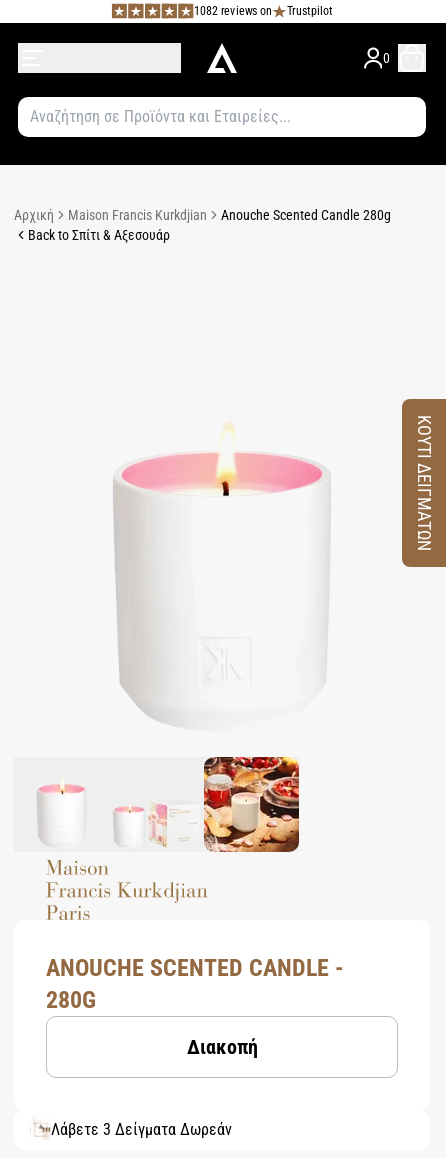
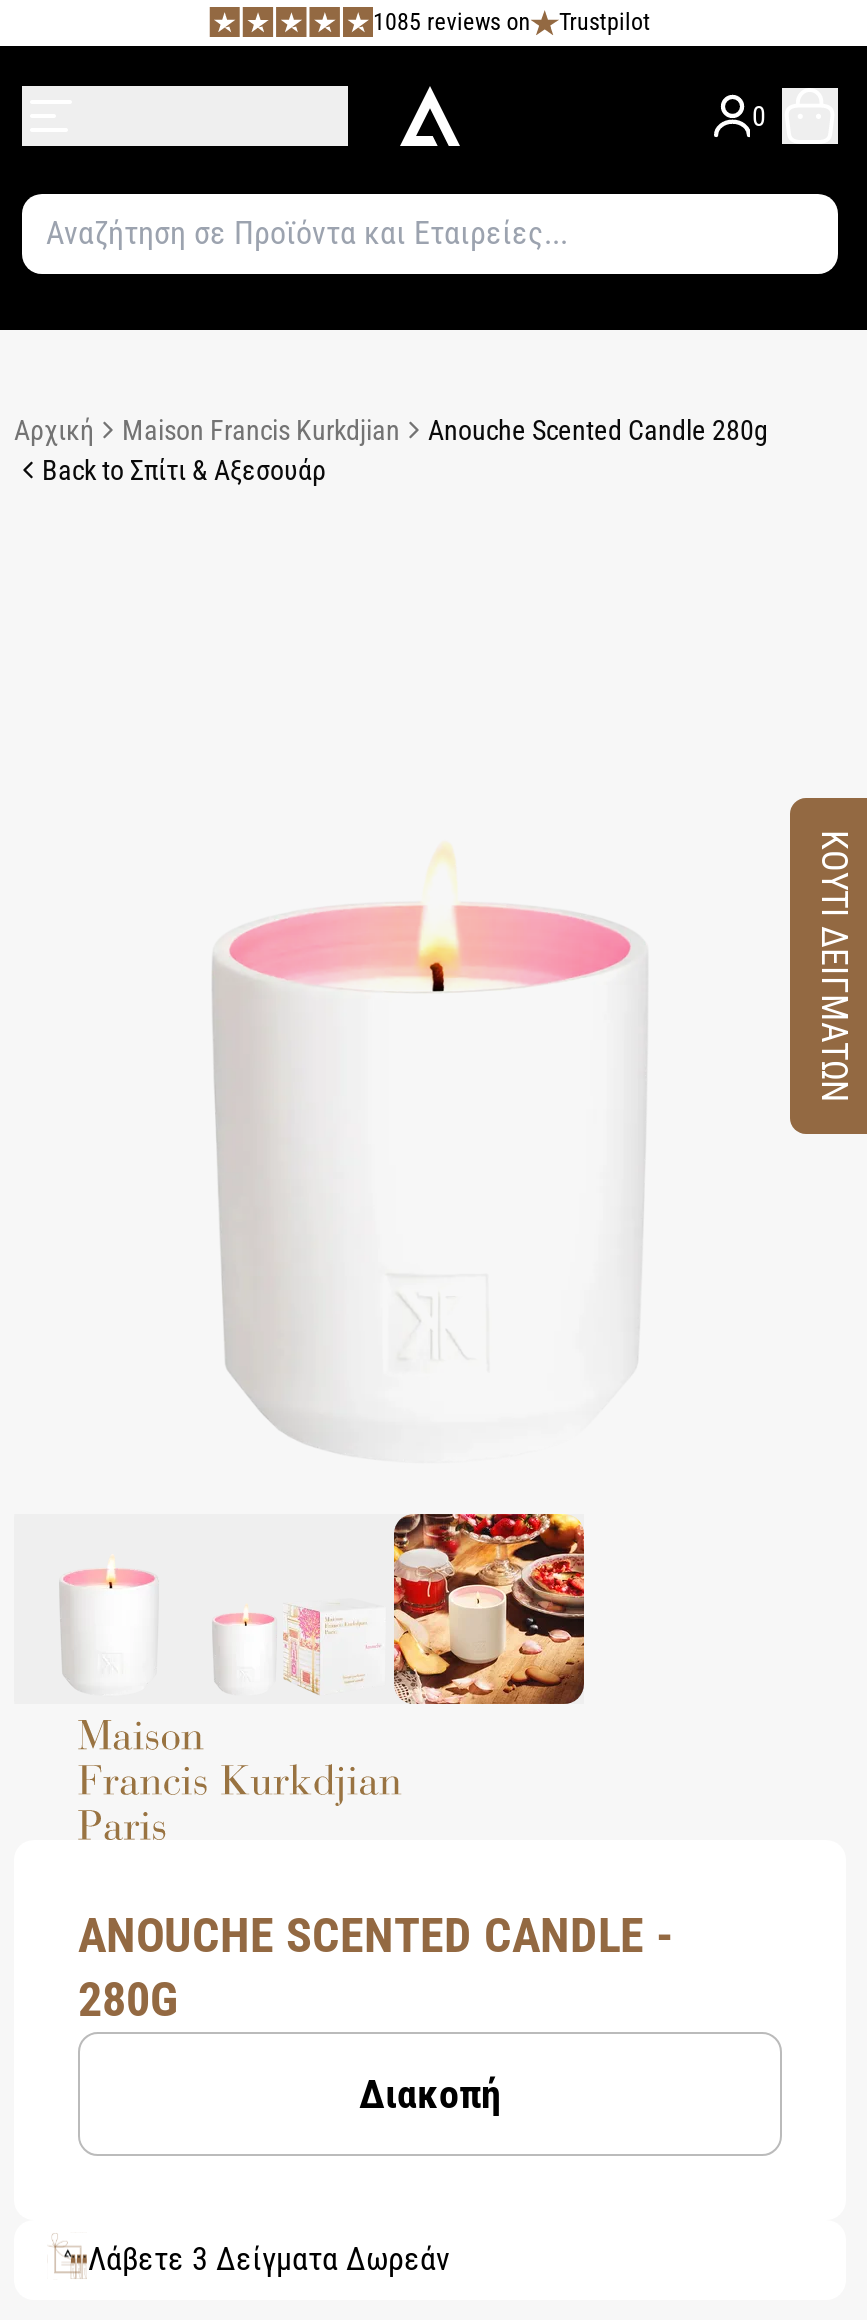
[193,3,332,18] 1082 reviews on Trustpilot -> [373,7,651,36] 1085 reviews on Trustpilot

